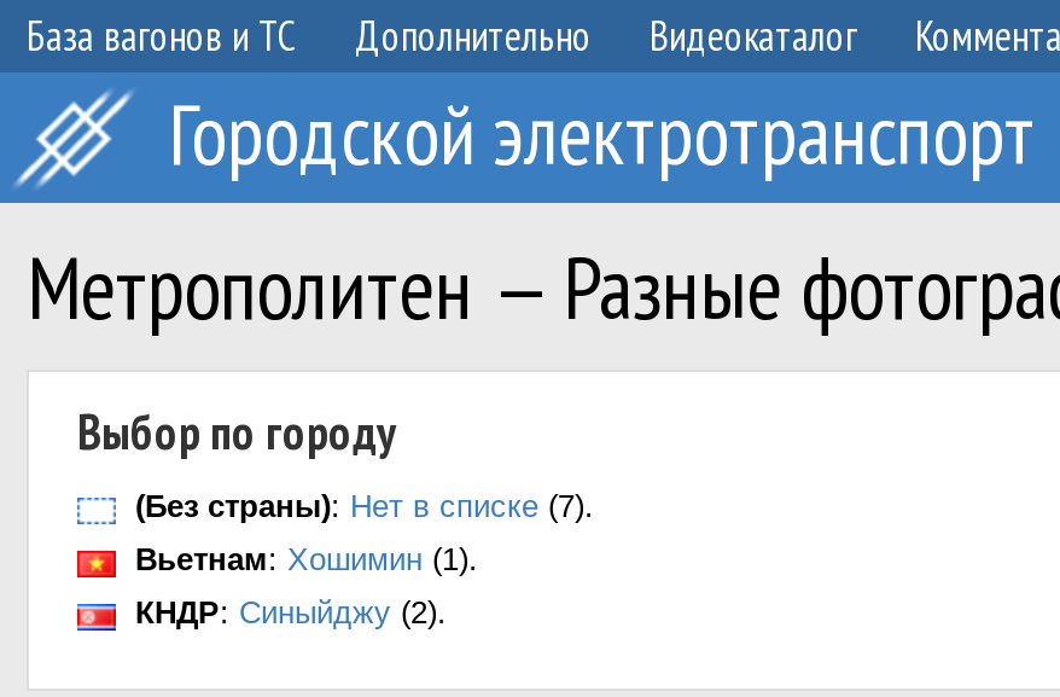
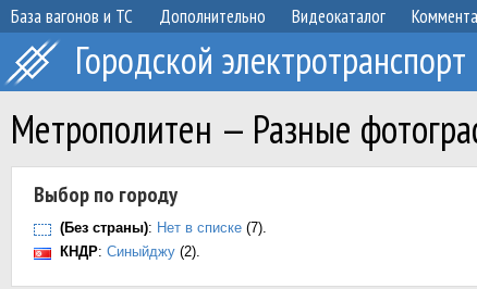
[135,541,478,577] Вьетнам: Хошимин (1). -> none

